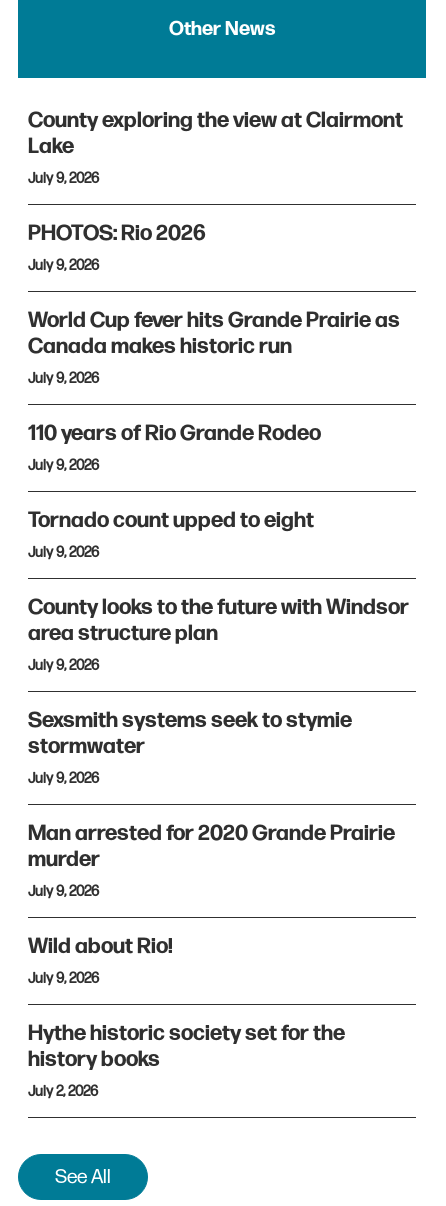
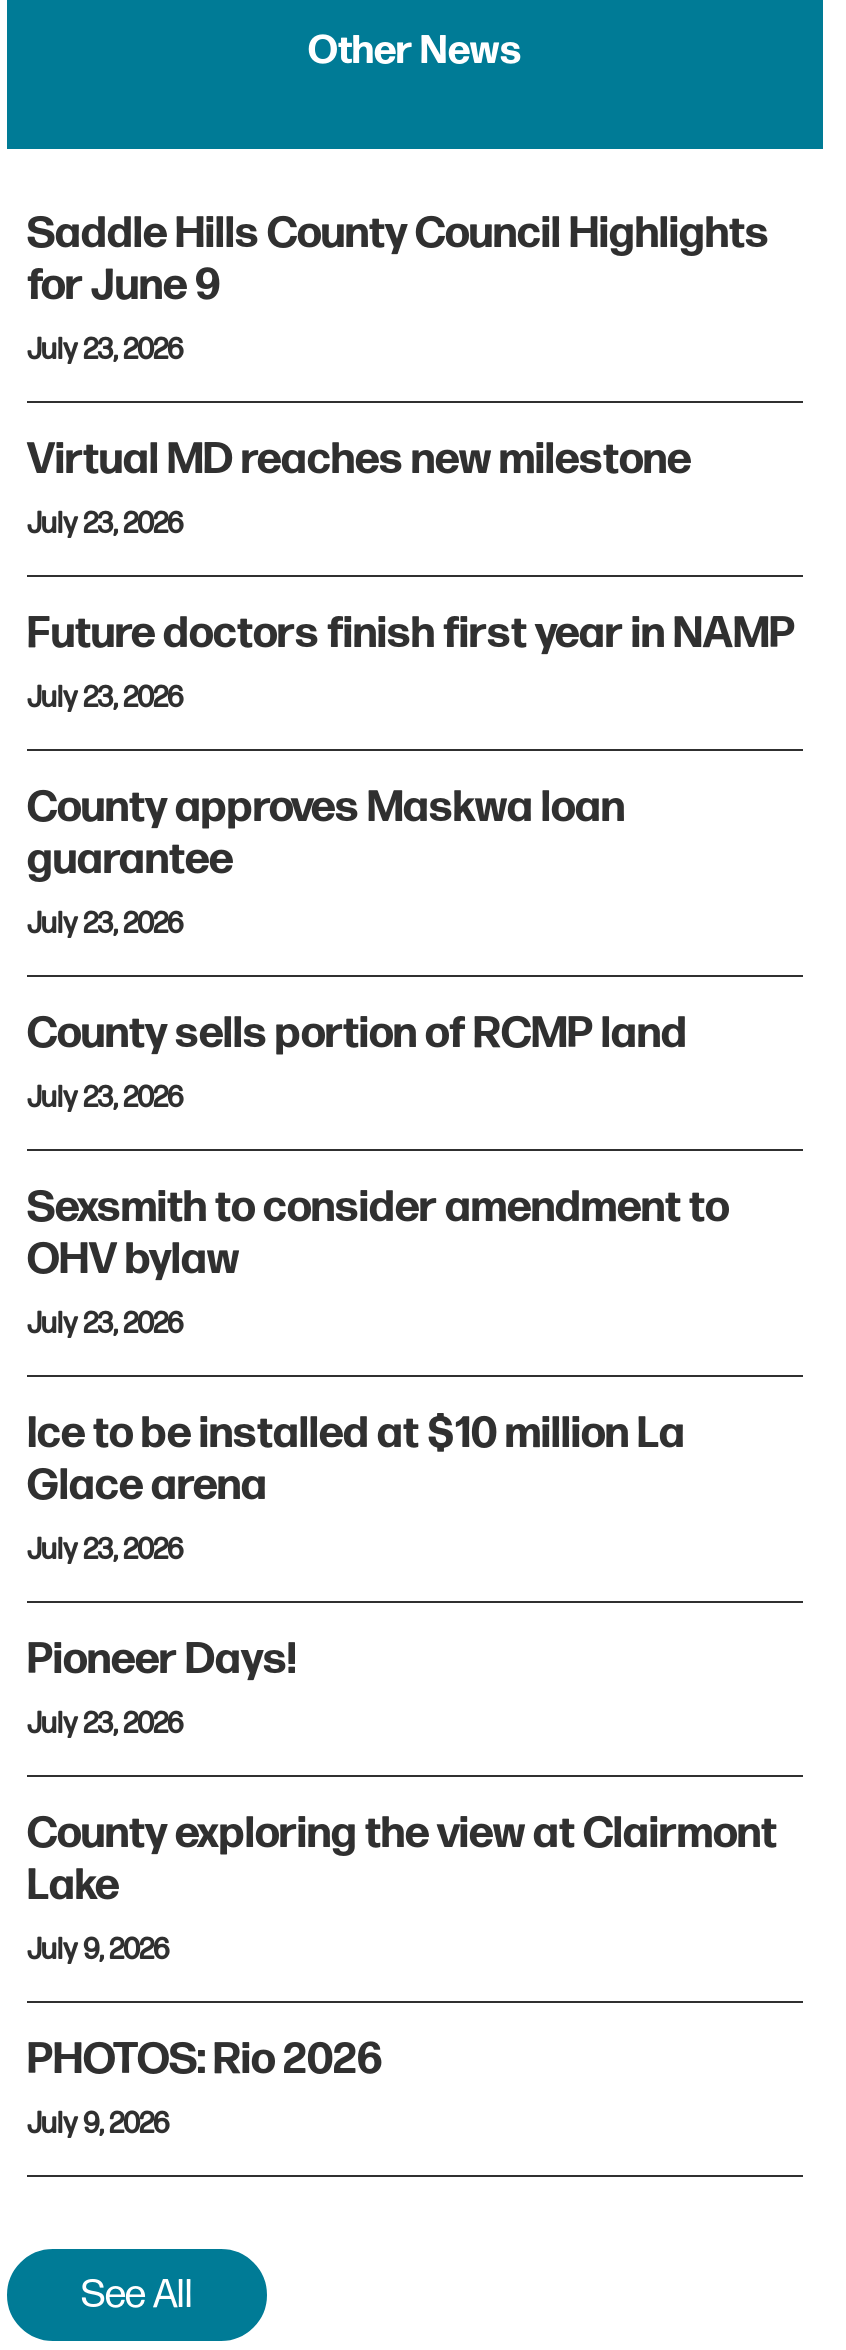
none -> [27,207,795,1743] Saddle Hills County Council Highlights | for June 9 | July 23, 2026 | Virtual MD reaches new milestone | July 23, 2026 | Future doctors finish first year in NAMP | July 23, 2026 | County approves Maskwa loan | guarantee | July 23, 2026 | County sells portion of RCMP land | July 23, 2026 | Sexsmith to consider amendment to | OHV bylaw | July 23, 2026 | Ice to be installed at $10 million La | Glace arena | July 23, 2026 | Pioneer Days! | July 23, 2026
moved [28,107,403,275] -> [27,1807,777,2143]: County exploring the view at Clairmont | Lake | July 9, 2026 | PHOTOS: Rio 2026 | July 9, 2026
[28,307,409,1101] World Cup fever hits Grande Prairie as | Canada makes historic run | July 9, 2026 | 110 years of Rio Grande Rodeo | July 9, 2026 | Tornado count upped to eight | July 9, 2026 | County looks to the future with Windsor | area structure plan | July 9, 2026 | Sexsmith systems seek to stymie | stormwater | July 9, 2026 | Man arrested for 2020 Grande Prairie | murder | July 9, 2026 | Wild about Rio! | July 9, 2026 | Hythe historic society set for the | history books | July 2, 2026 -> none

